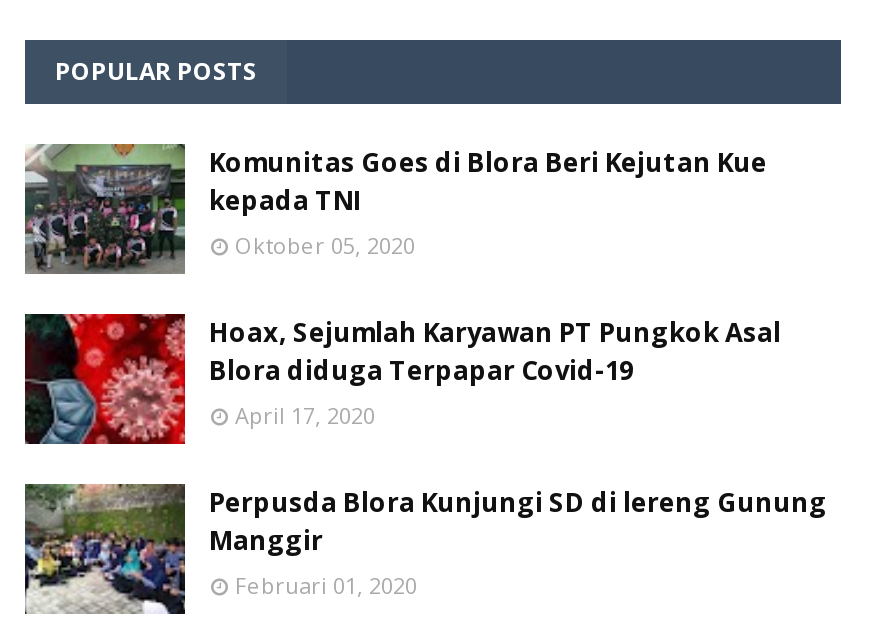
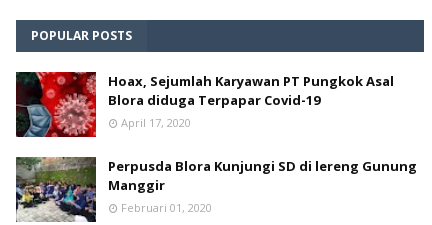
[25,142,767,274] [image] | Komunitas Goes di Blora Beri Kejutan Kue | kepada TNI | Oktober 05, 2020 -> none

